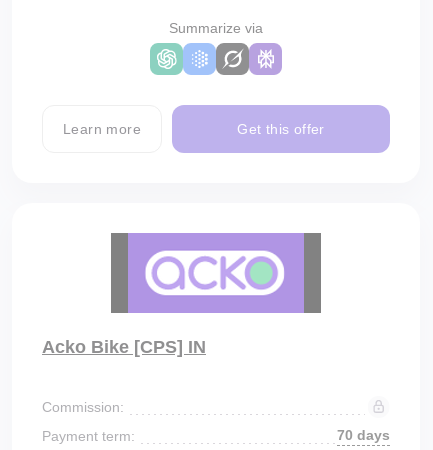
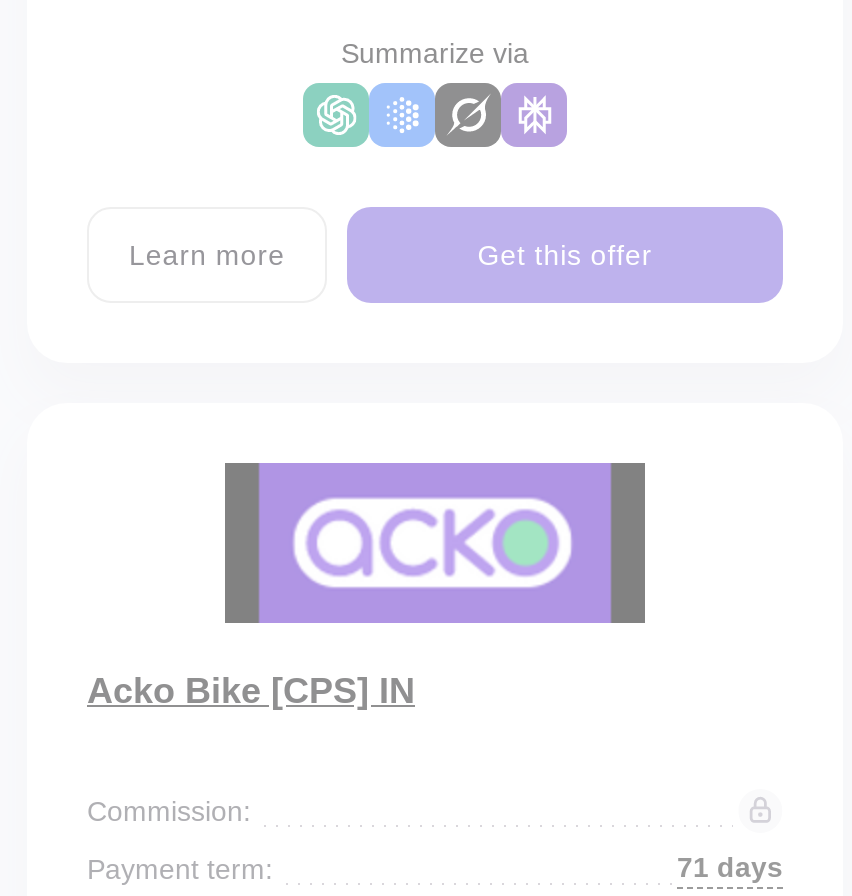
[337,427,390,443] 70 days -> [677,851,783,883] 71 days

